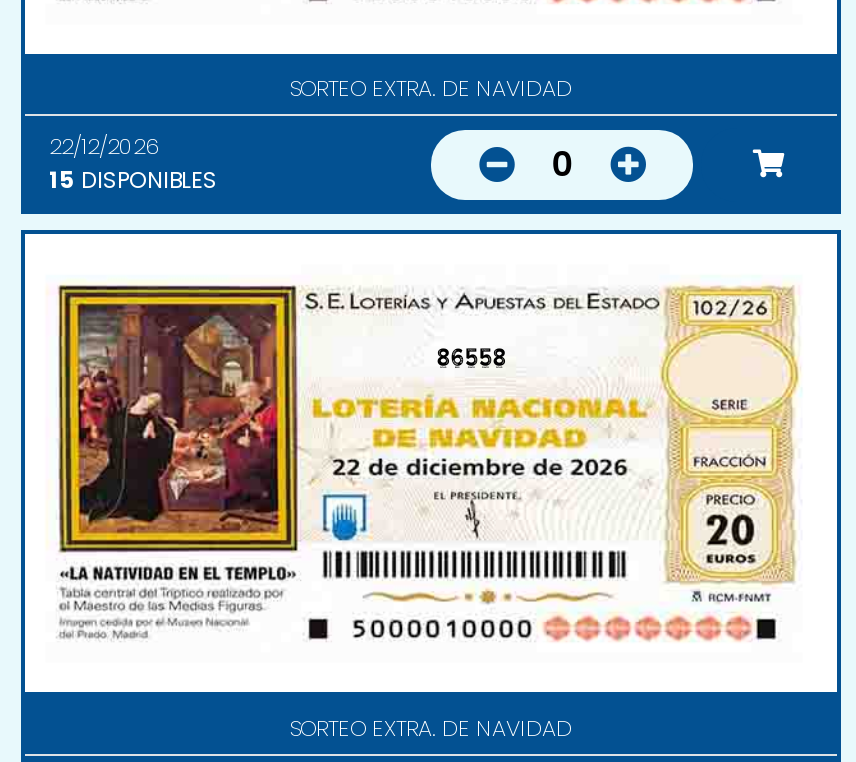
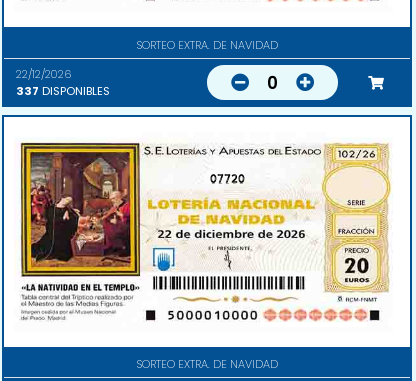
[49,165,217,197] 15 DISPONIBLES -> [16,83,110,99] 337 DISPONIBLES
[437,342,507,374] 86558 -> [210,171,245,187] 07720

